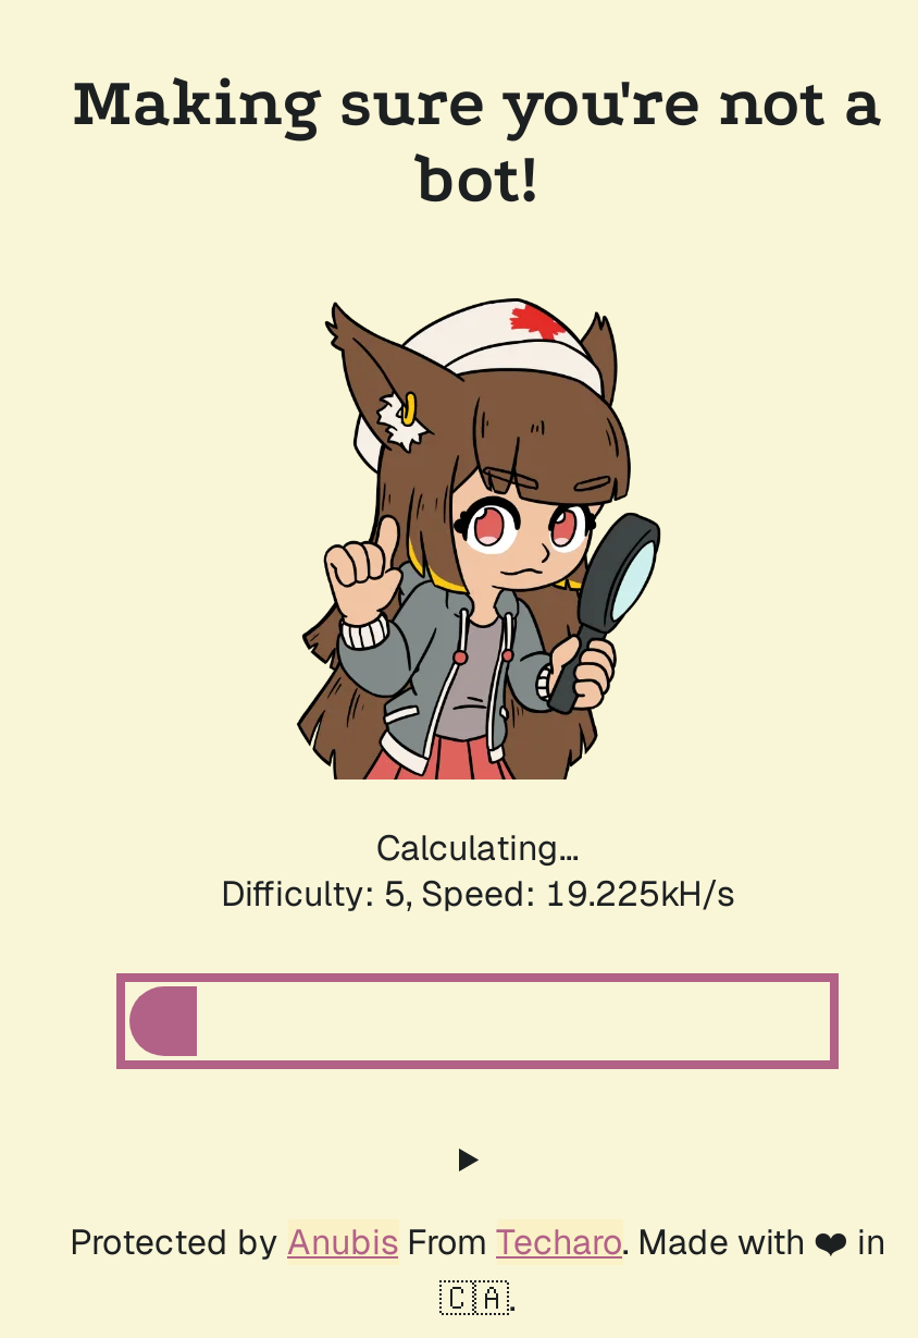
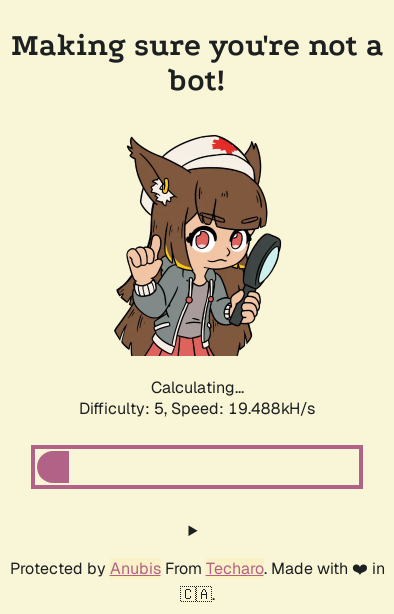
[221,871,734,917] Difficulty: 5, Speed: 19.225kH/s -> [79,398,315,419] Difficulty: 5, Speed: 19.488kH/s

